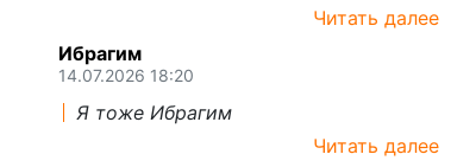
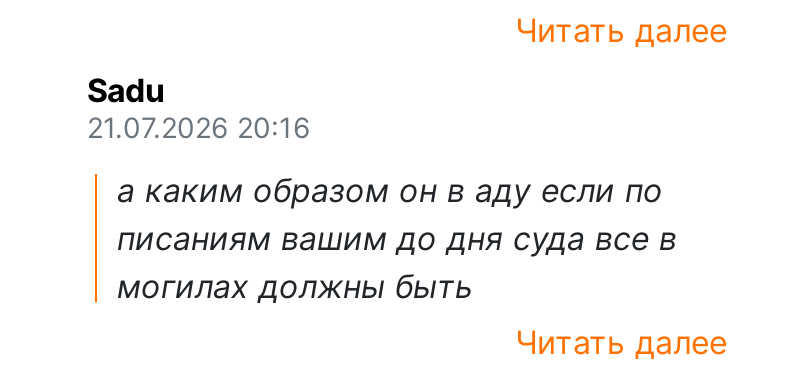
[58,41,194,85] Ибрагим | 14.07.2026 18:20 -> [87,69,311,143] Sadu | 21.07.2026 20:16
[76,100,232,124] Я тоже Ибрагим -> [117,169,677,305] а каким образом он в аду если по | писаниям вашим до дня суда все в | могилах должны быть

